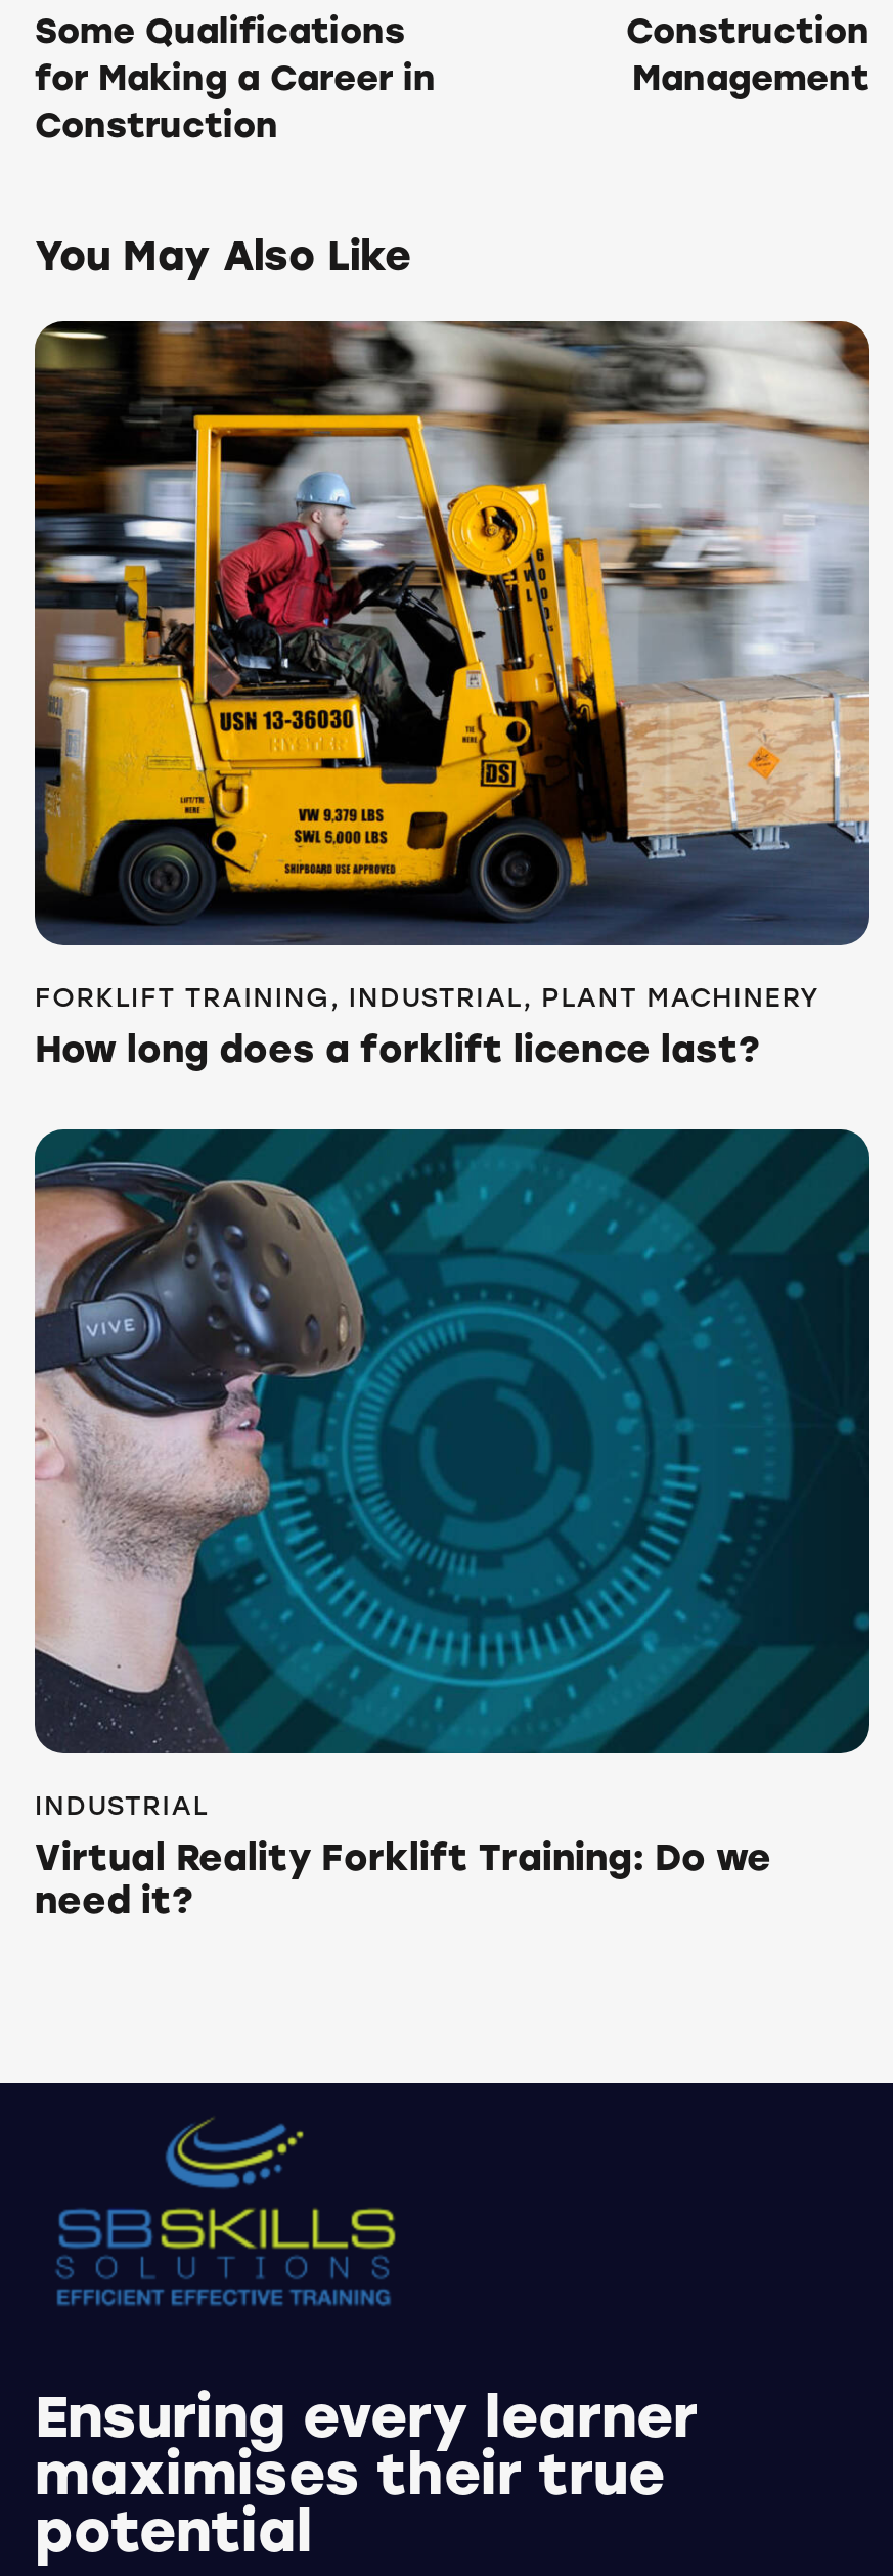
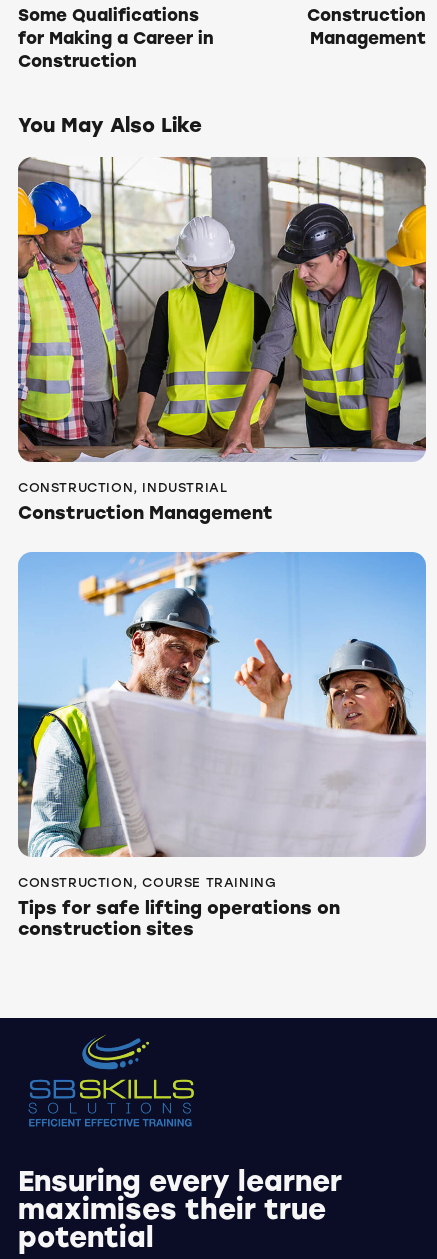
[33,319,872,1073] [image] | FORKLIFT TRAINING, INDUSTRIAL, PLANT MACHINERY | How long does a forklift licence last? -> [17,156,427,524] [image] | CONSTRUCTION, INDUSTRIAL | Construction Management
[33,1127,872,1924] [image] | INDUSTRIAL | Virtual Reality Forklift Training: Do we | need it? -> [17,551,427,940] [image] | CONSTRUCTION, COURSE TRAINING | Tips for safe lifting operations on | construction sites

